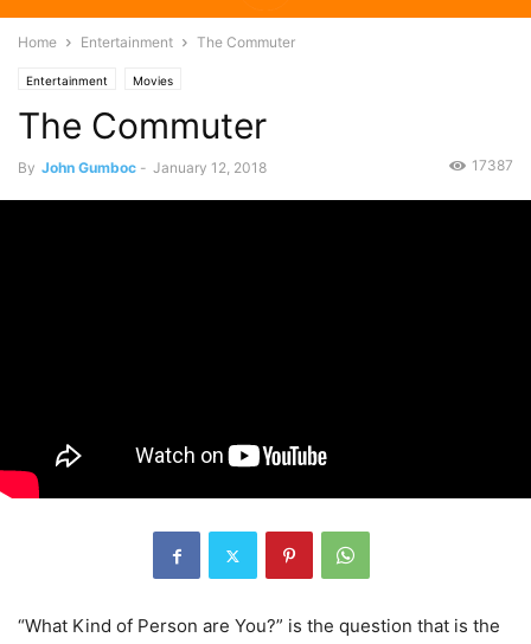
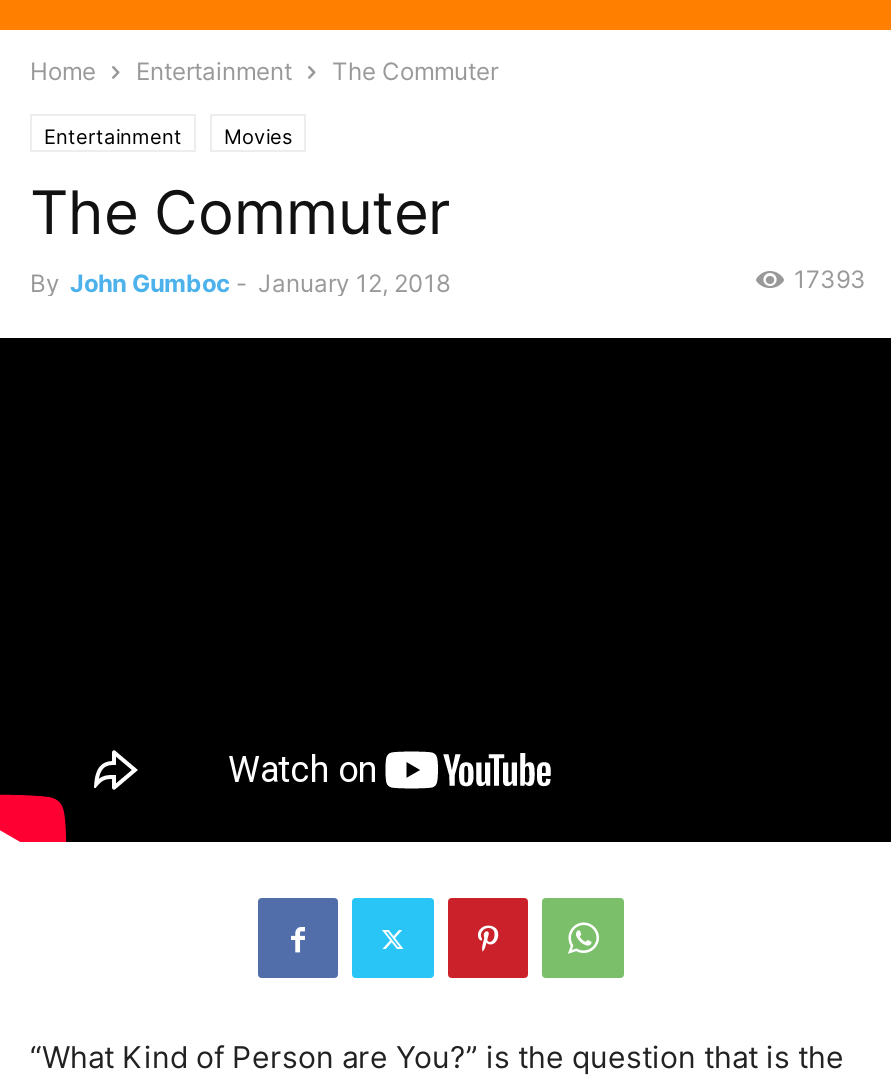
[472,156,513,174] 17387 -> [794,264,866,294] 17393

